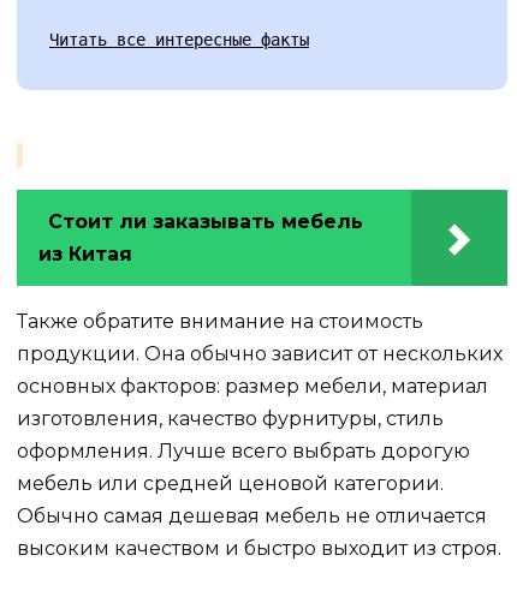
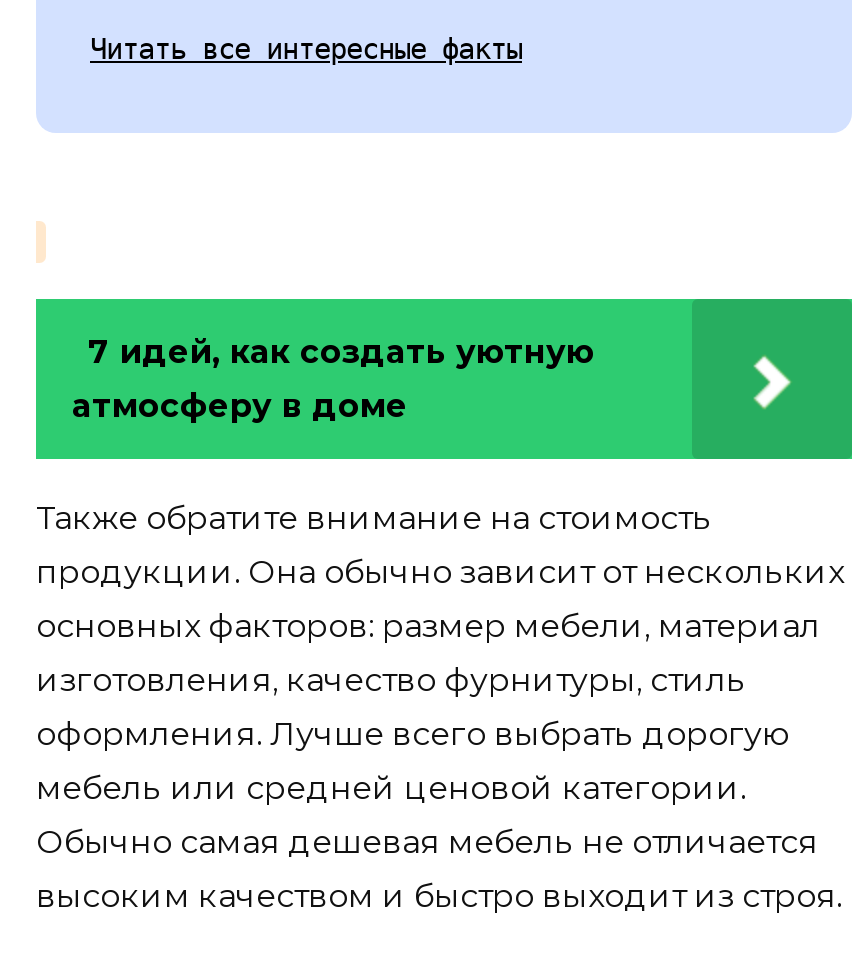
[38,210,363,265] Стоит ли заказывать мебель | из Китая -> [72,333,594,425] 7 идей, как создать уютную | атмосферу в доме

